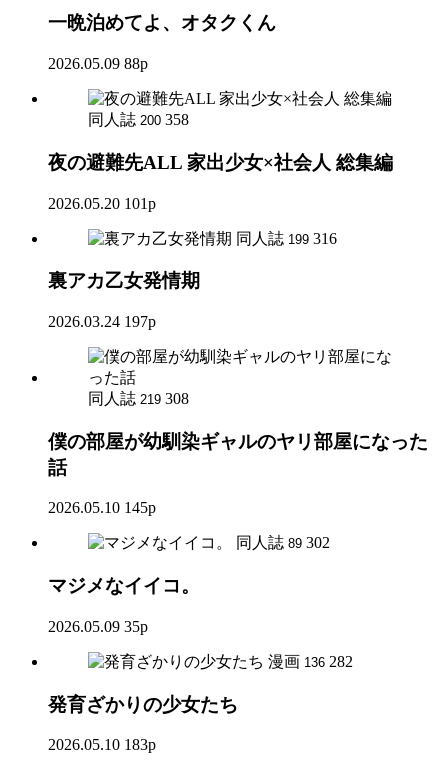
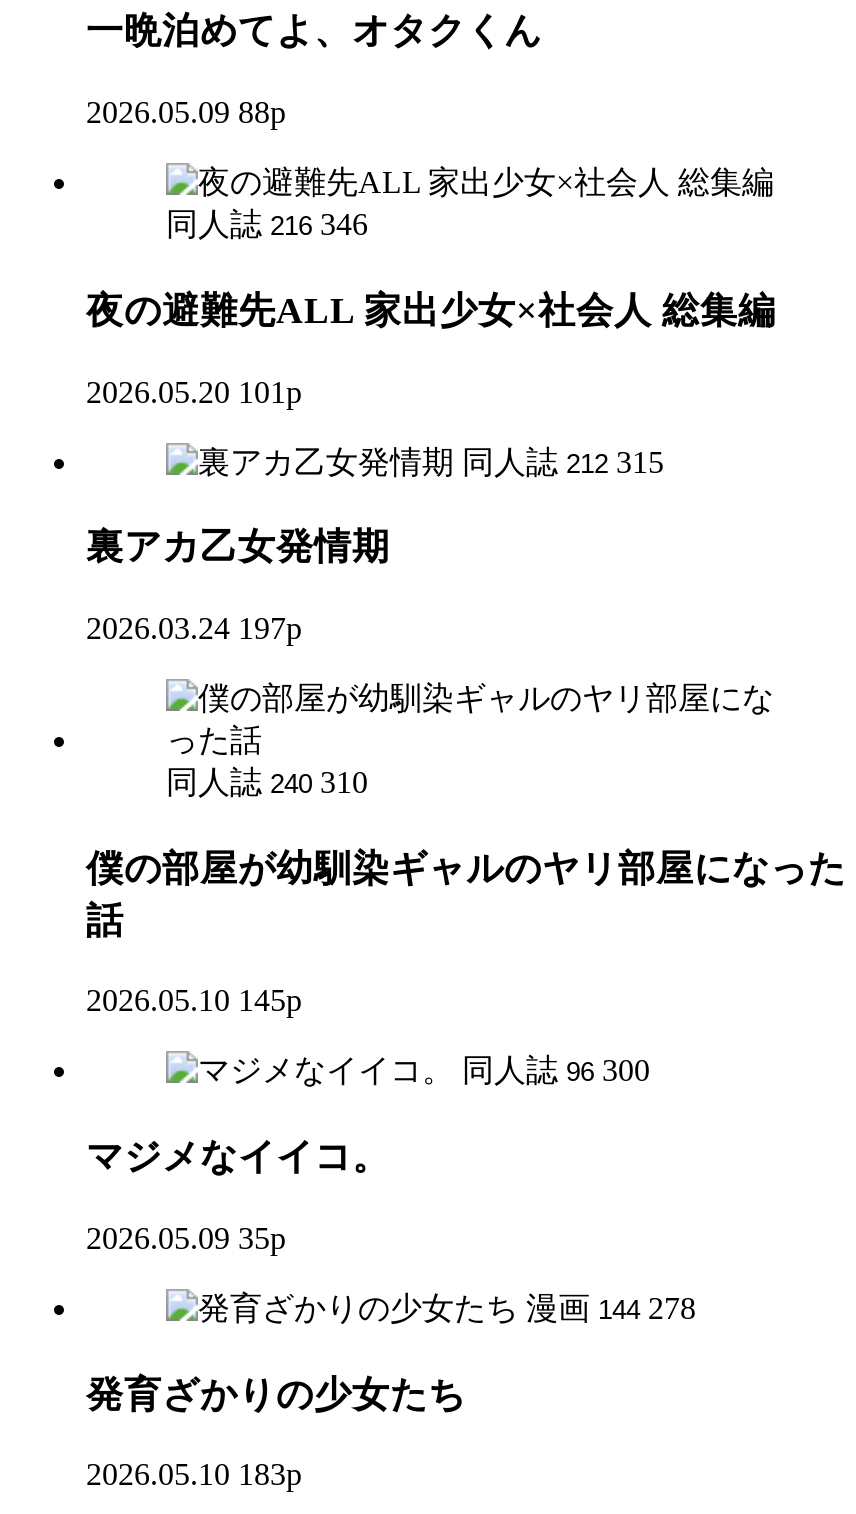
[88,111,189,128] 同人誌 200 358 -> [166,207,368,241] 同人誌 216 346
[236,229,337,246] 同人誌 199 316 -> [462,444,664,478] 同人誌 212 315
[88,390,189,407] 同人誌 219 308 -> [166,765,368,799] 同人誌 240 310
[236,534,330,551] 同人誌 89 302 -> [462,1054,650,1088] 同人誌 96 300
[268,653,353,670] 漫画 136 282 -> [526,1291,696,1325] 漫画 144 278

